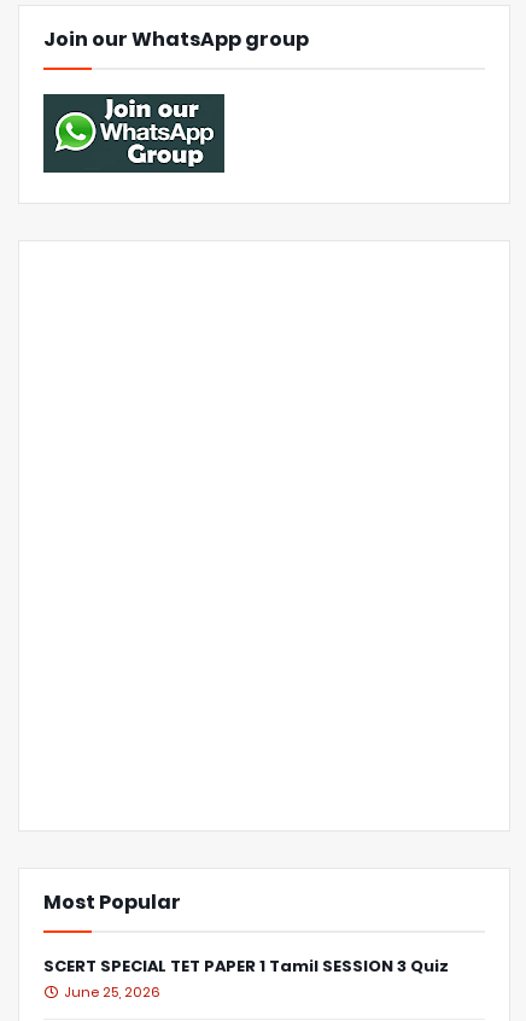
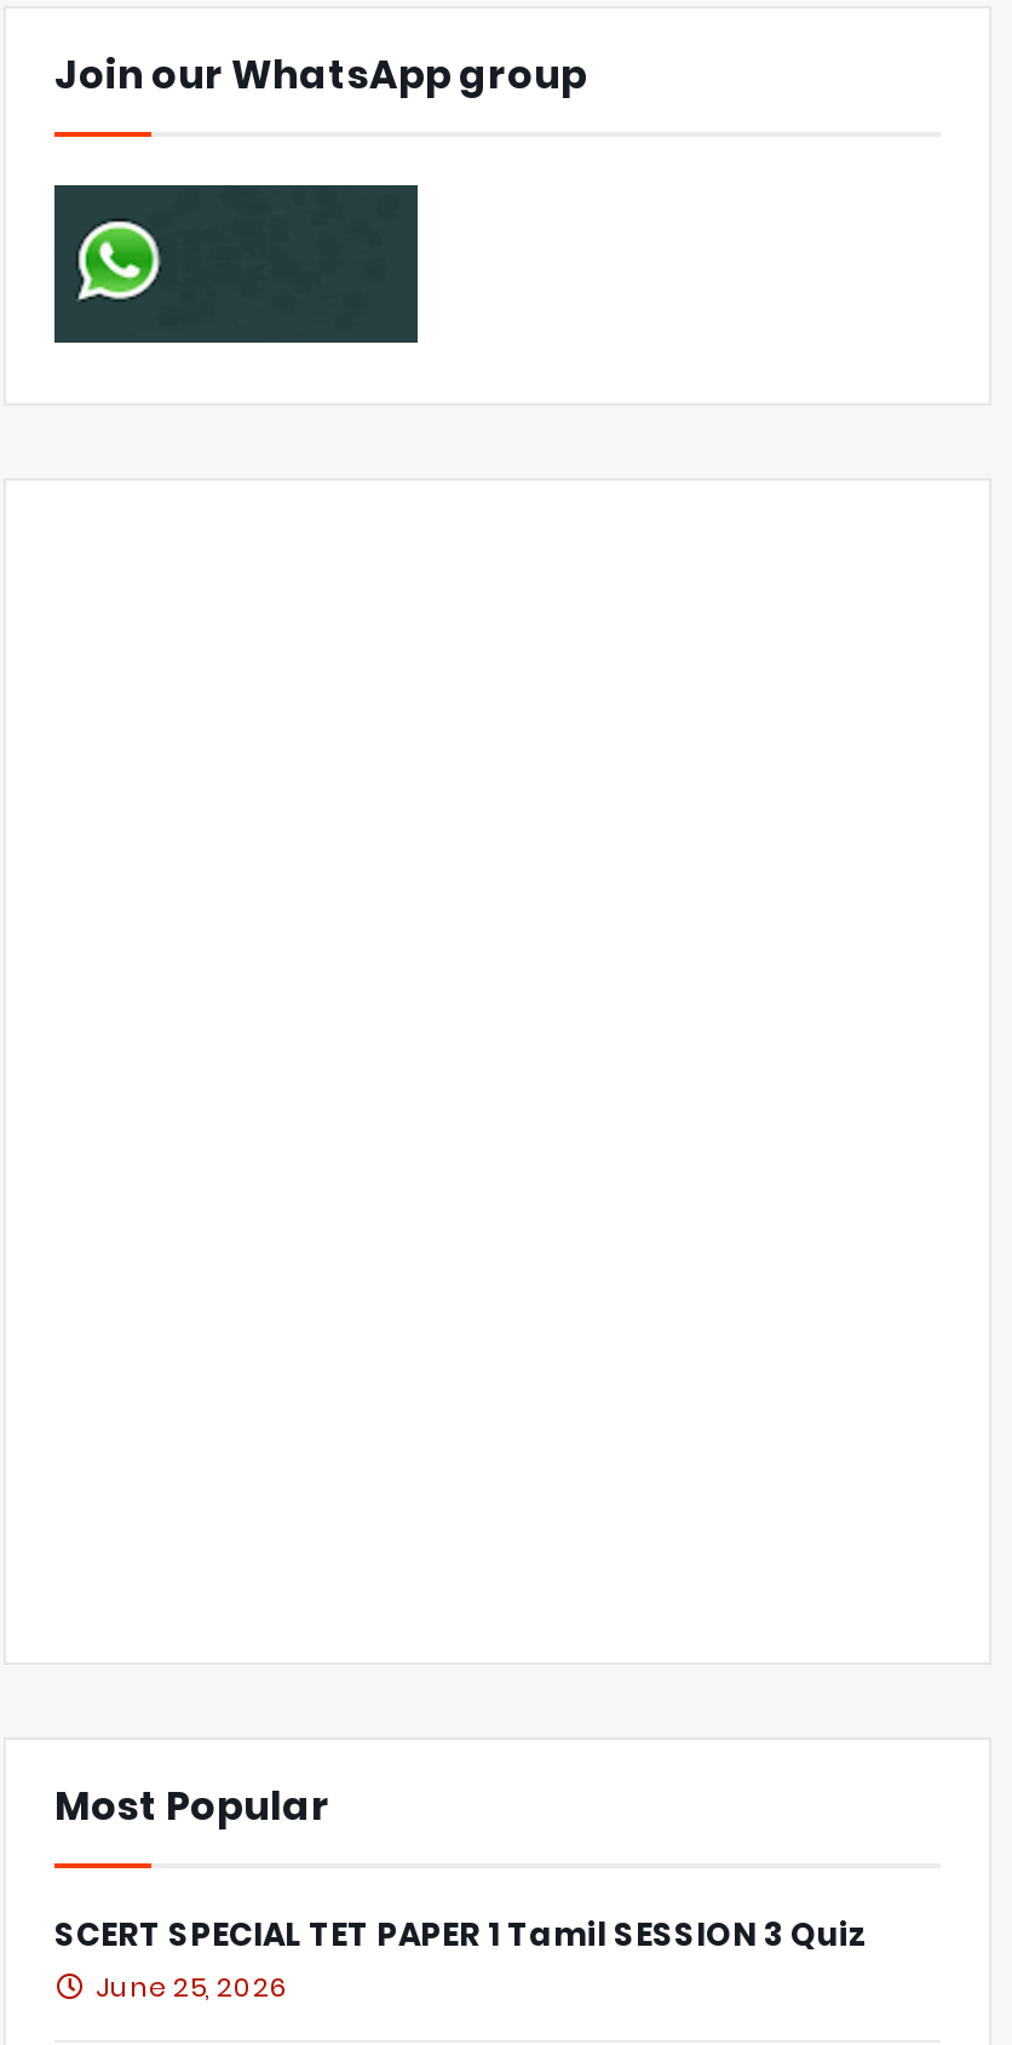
[93,98,215,168] [image] -> none

